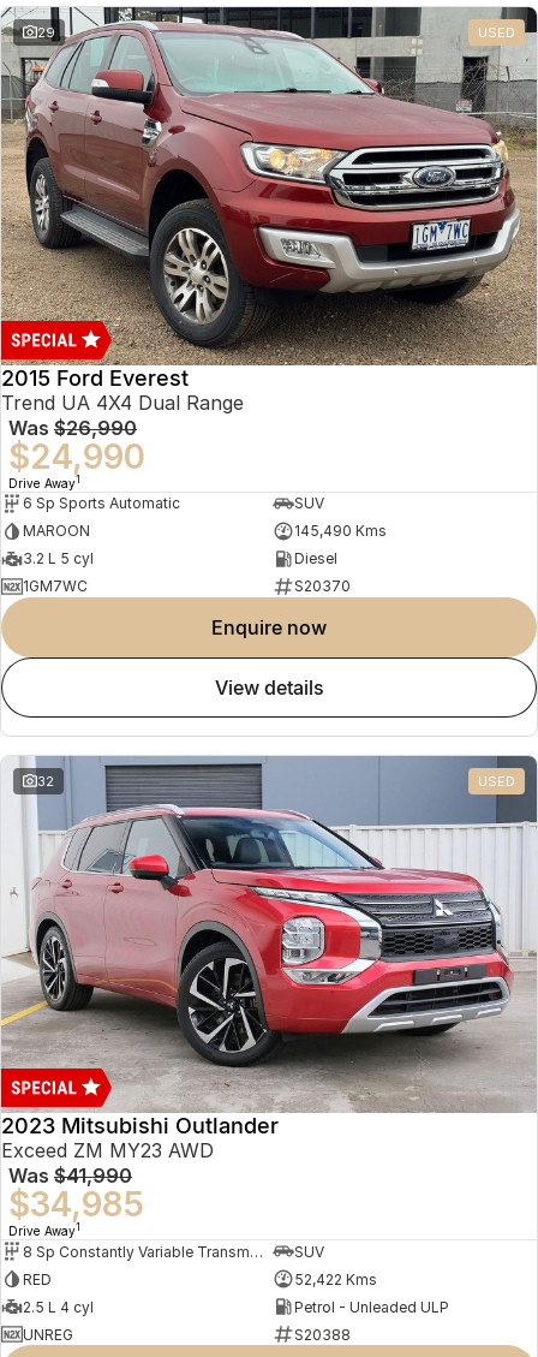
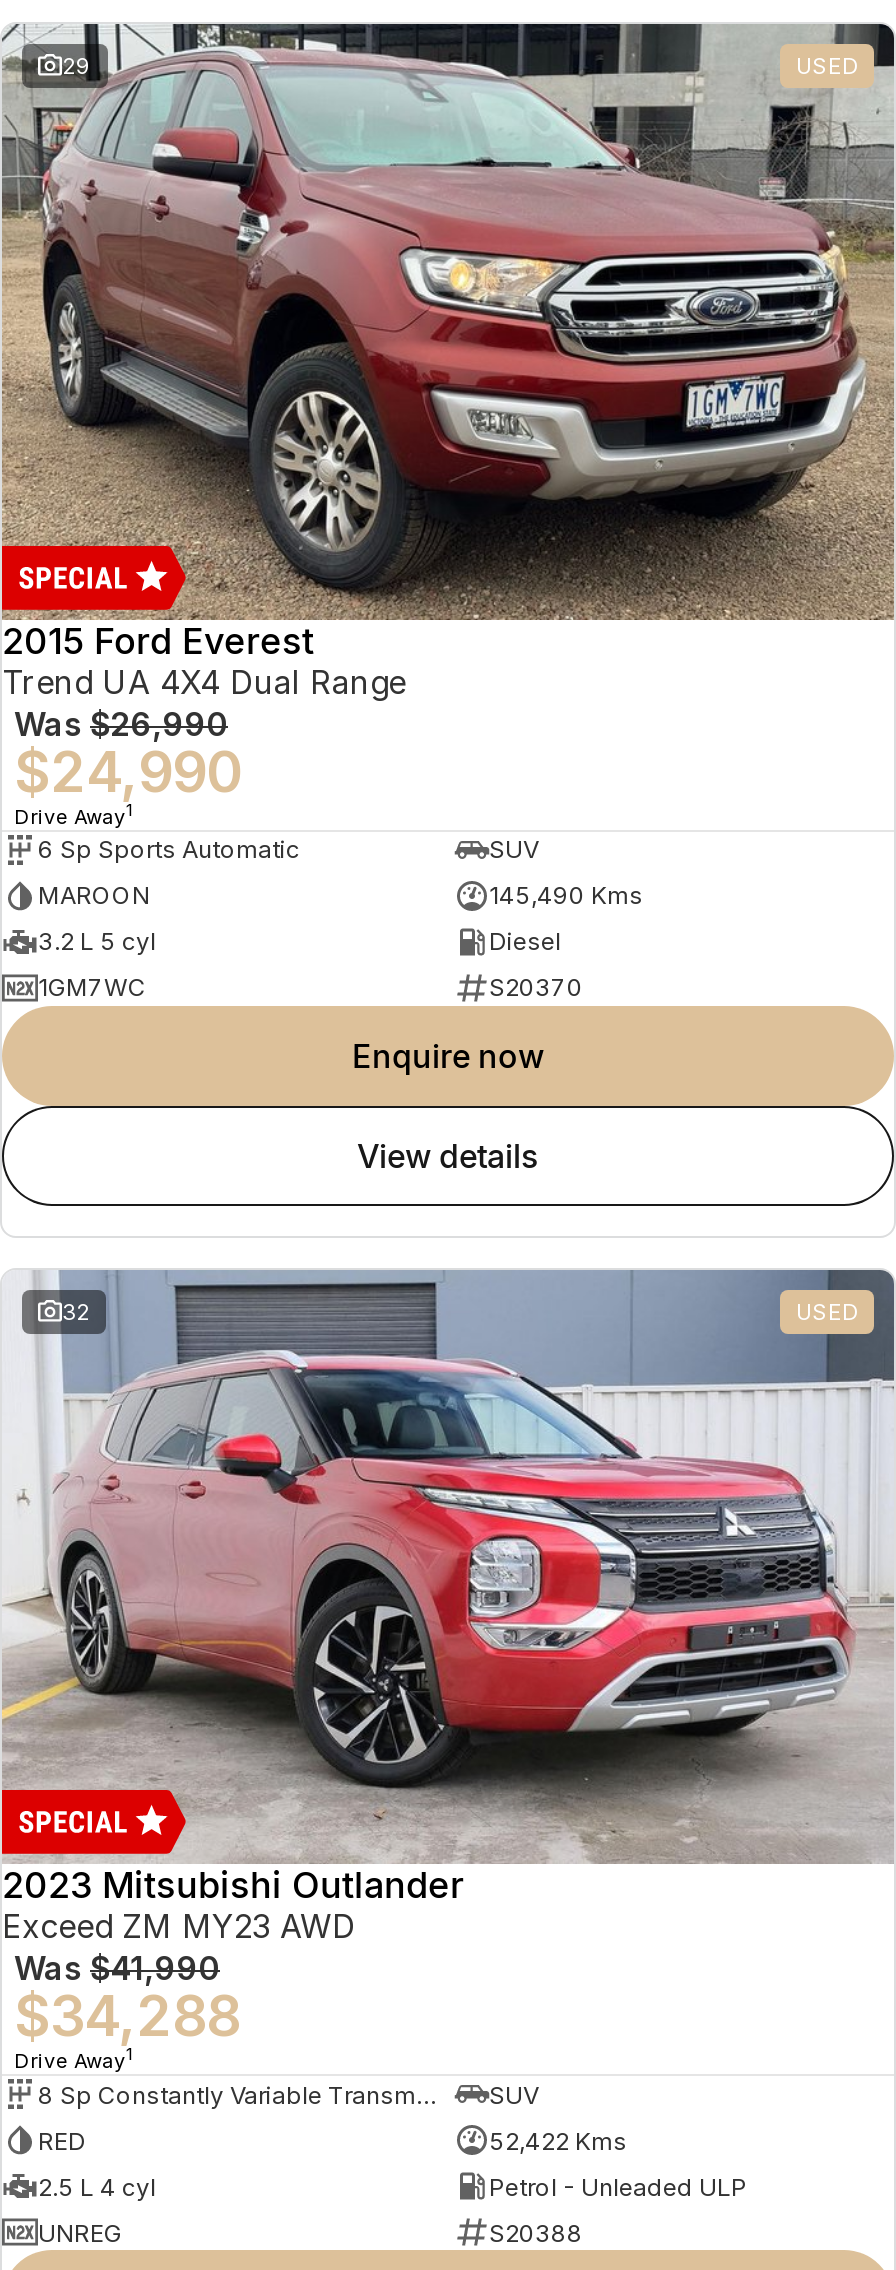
[8,1184,144,1225] $34,985 -> [14,1983,240,2051] $34,288

